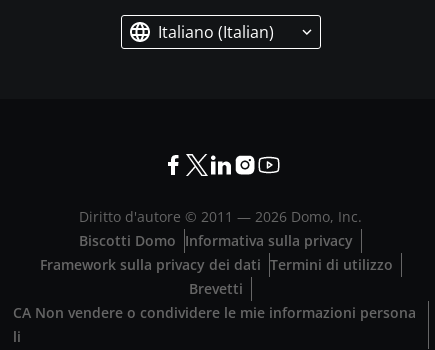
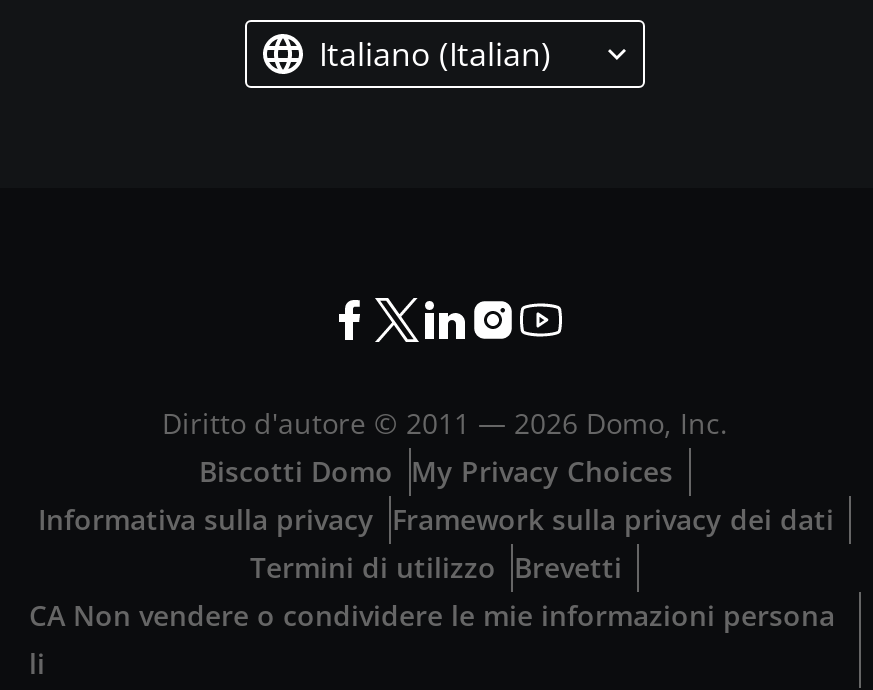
[40,231,393,298] Biscotti Domo Informativa sulla privacy | Framework sulla privacy dei dati Termini di utilizzo | Brevetti -> [38,452,834,586] Biscotti Domo My Privacy Choices | Informativa sulla privacy Framework sulla privacy dei dati | Termini di utilizzo Brevetti

